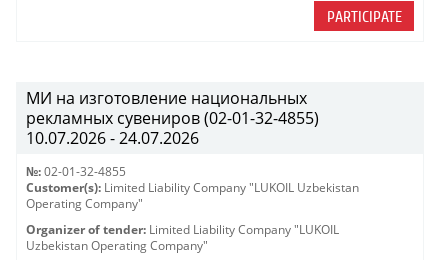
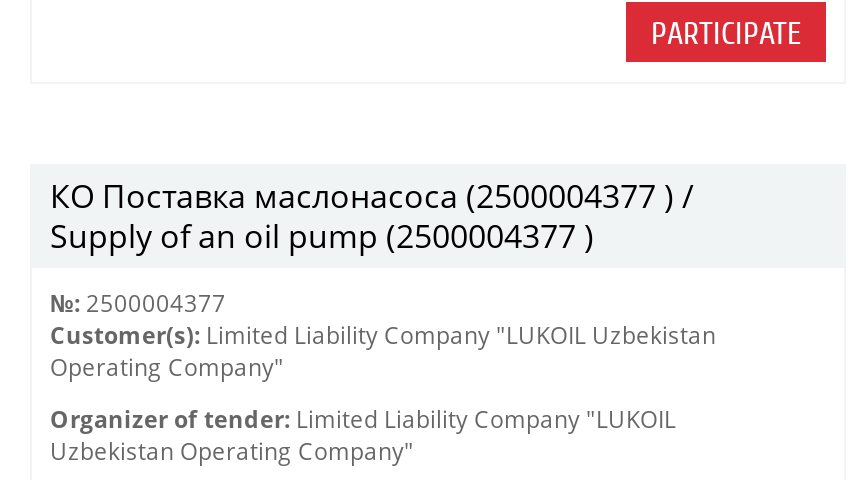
[26,87,319,149] МИ на изготовление национальных | рекламных сувениров (02-01-32-4855) | 10.07.2026 - 24.07.2026 -> [50,174,694,258] КО Поставка маслонасоса (2500004377 ) / | Supply of an oil pump (2500004377 )
[26,164,126,179] №: 02-01-32-4855 -> [50,288,226,318] №: 2500004377

